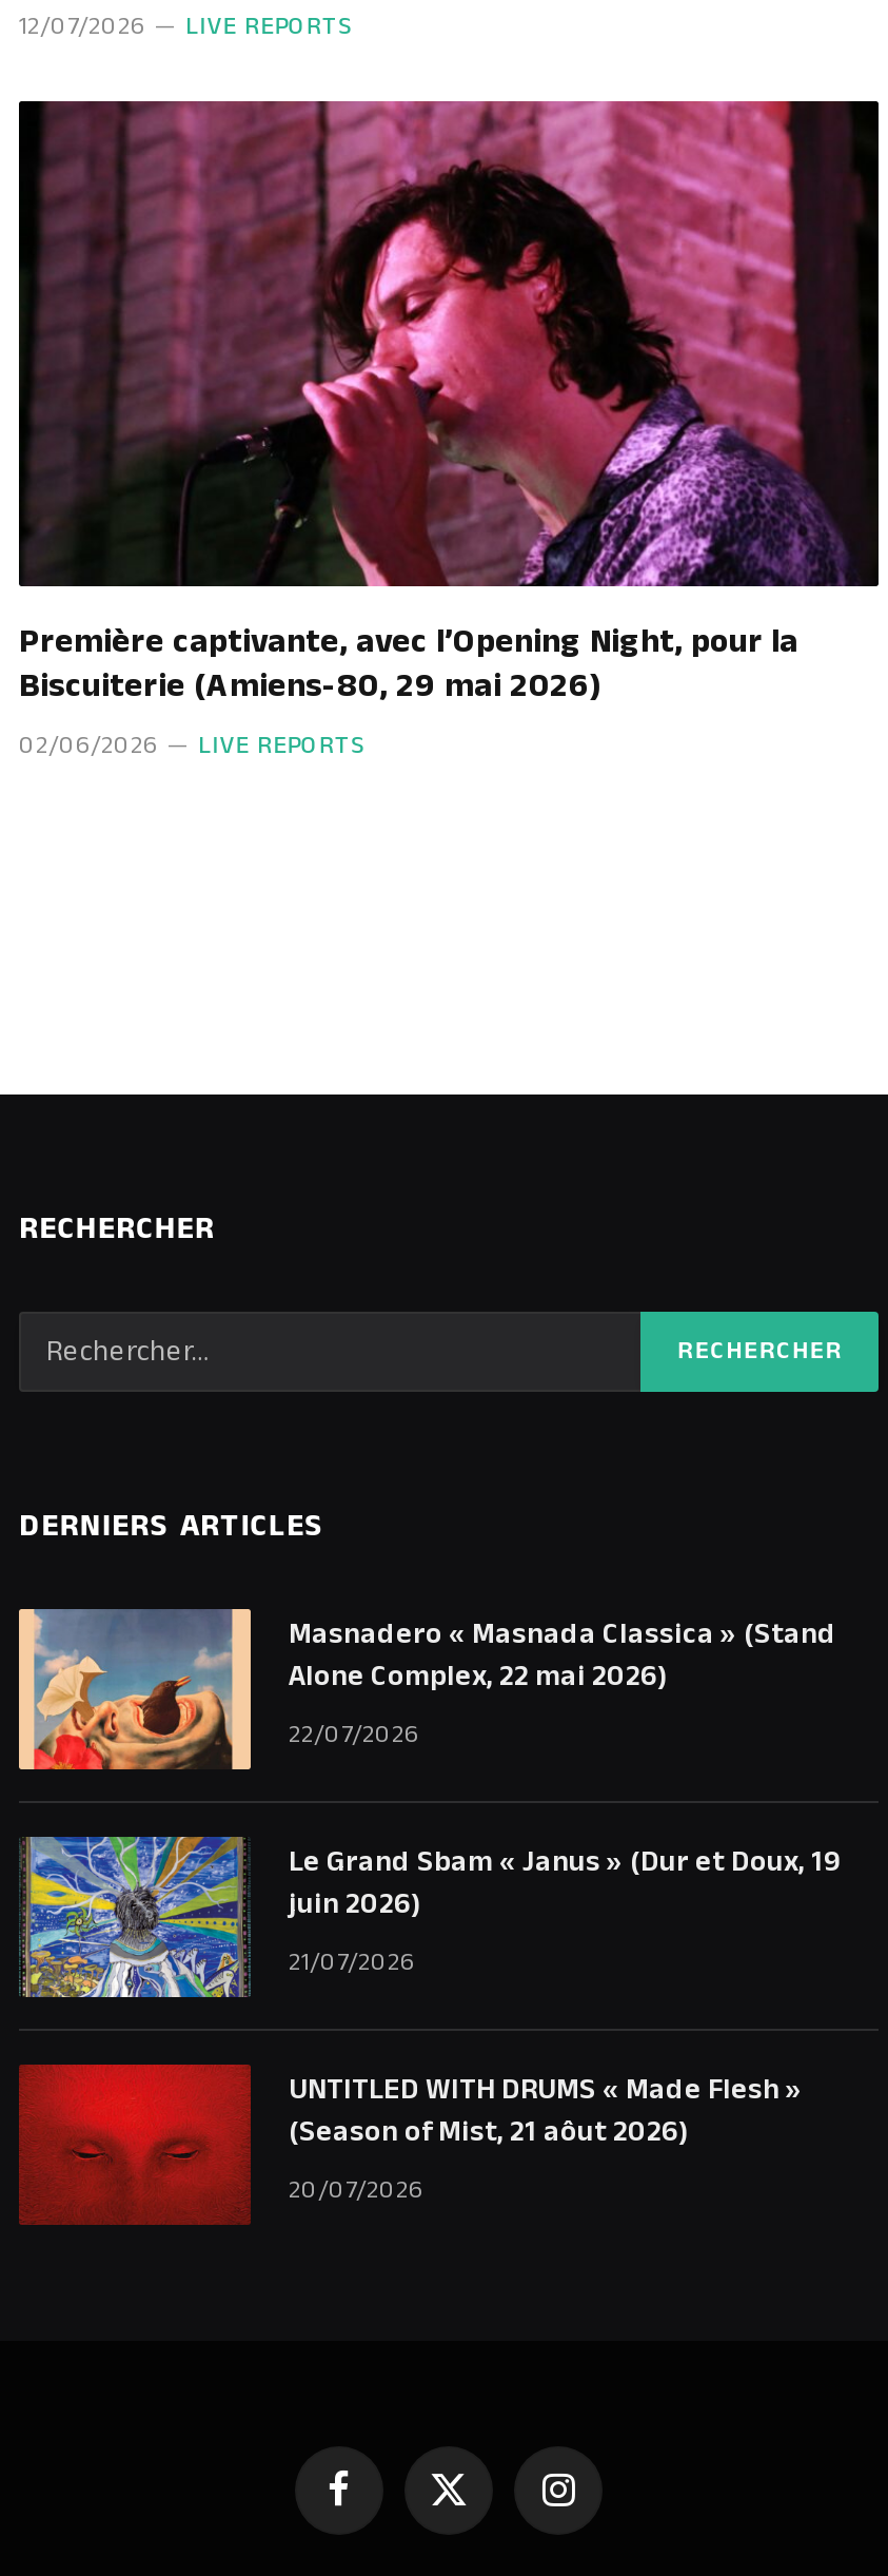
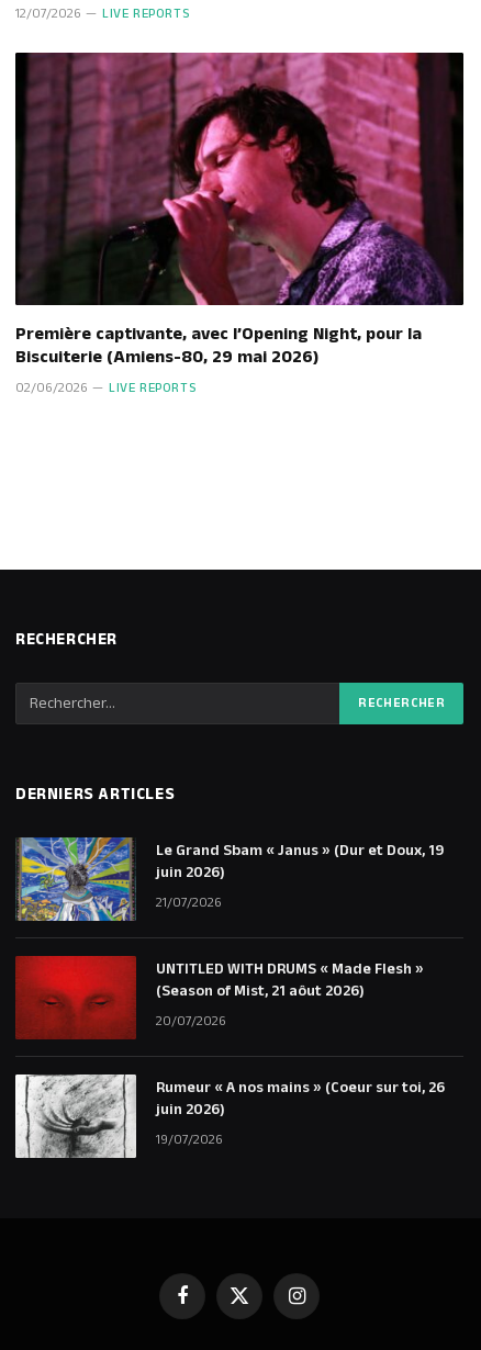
[17,1607,836,1771] [image] | Masnadero « Masnada Classica » (Stand | Alone Complex, 22 mai 2026) | 22/07/2026 -> none
moved [17,1833,841,2208] -> [14,835,444,1030]: [image] | Le Grand Sbam « Janus » (Dur et Doux, 19 | juin 2026) | 21/07/2026 | UNTITLED WITH DRUMS « Made Flesh » | (Season of Mist, 21 aôut 2026) | 20/07/2026
none -> [14,1073,445,1159] [image] | Rumeur « A nos mains » (Coeur sur toi, 26 | juin 2026) | 19/07/2026

